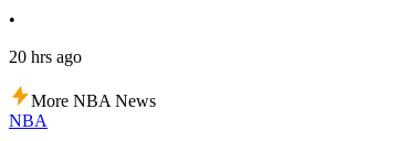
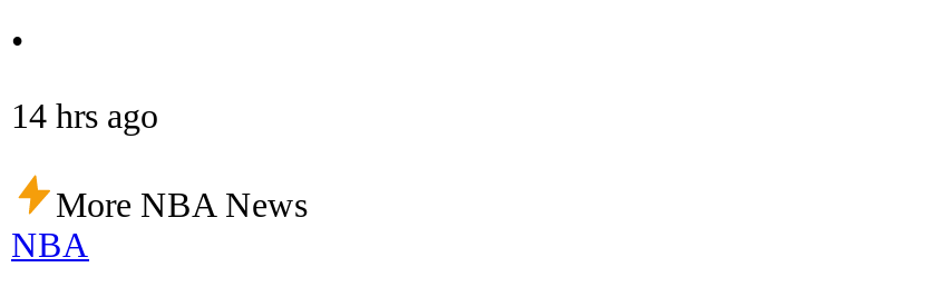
[9,47,82,66] 20 hrs ago -> [11,96,158,134] 14 hrs ago

